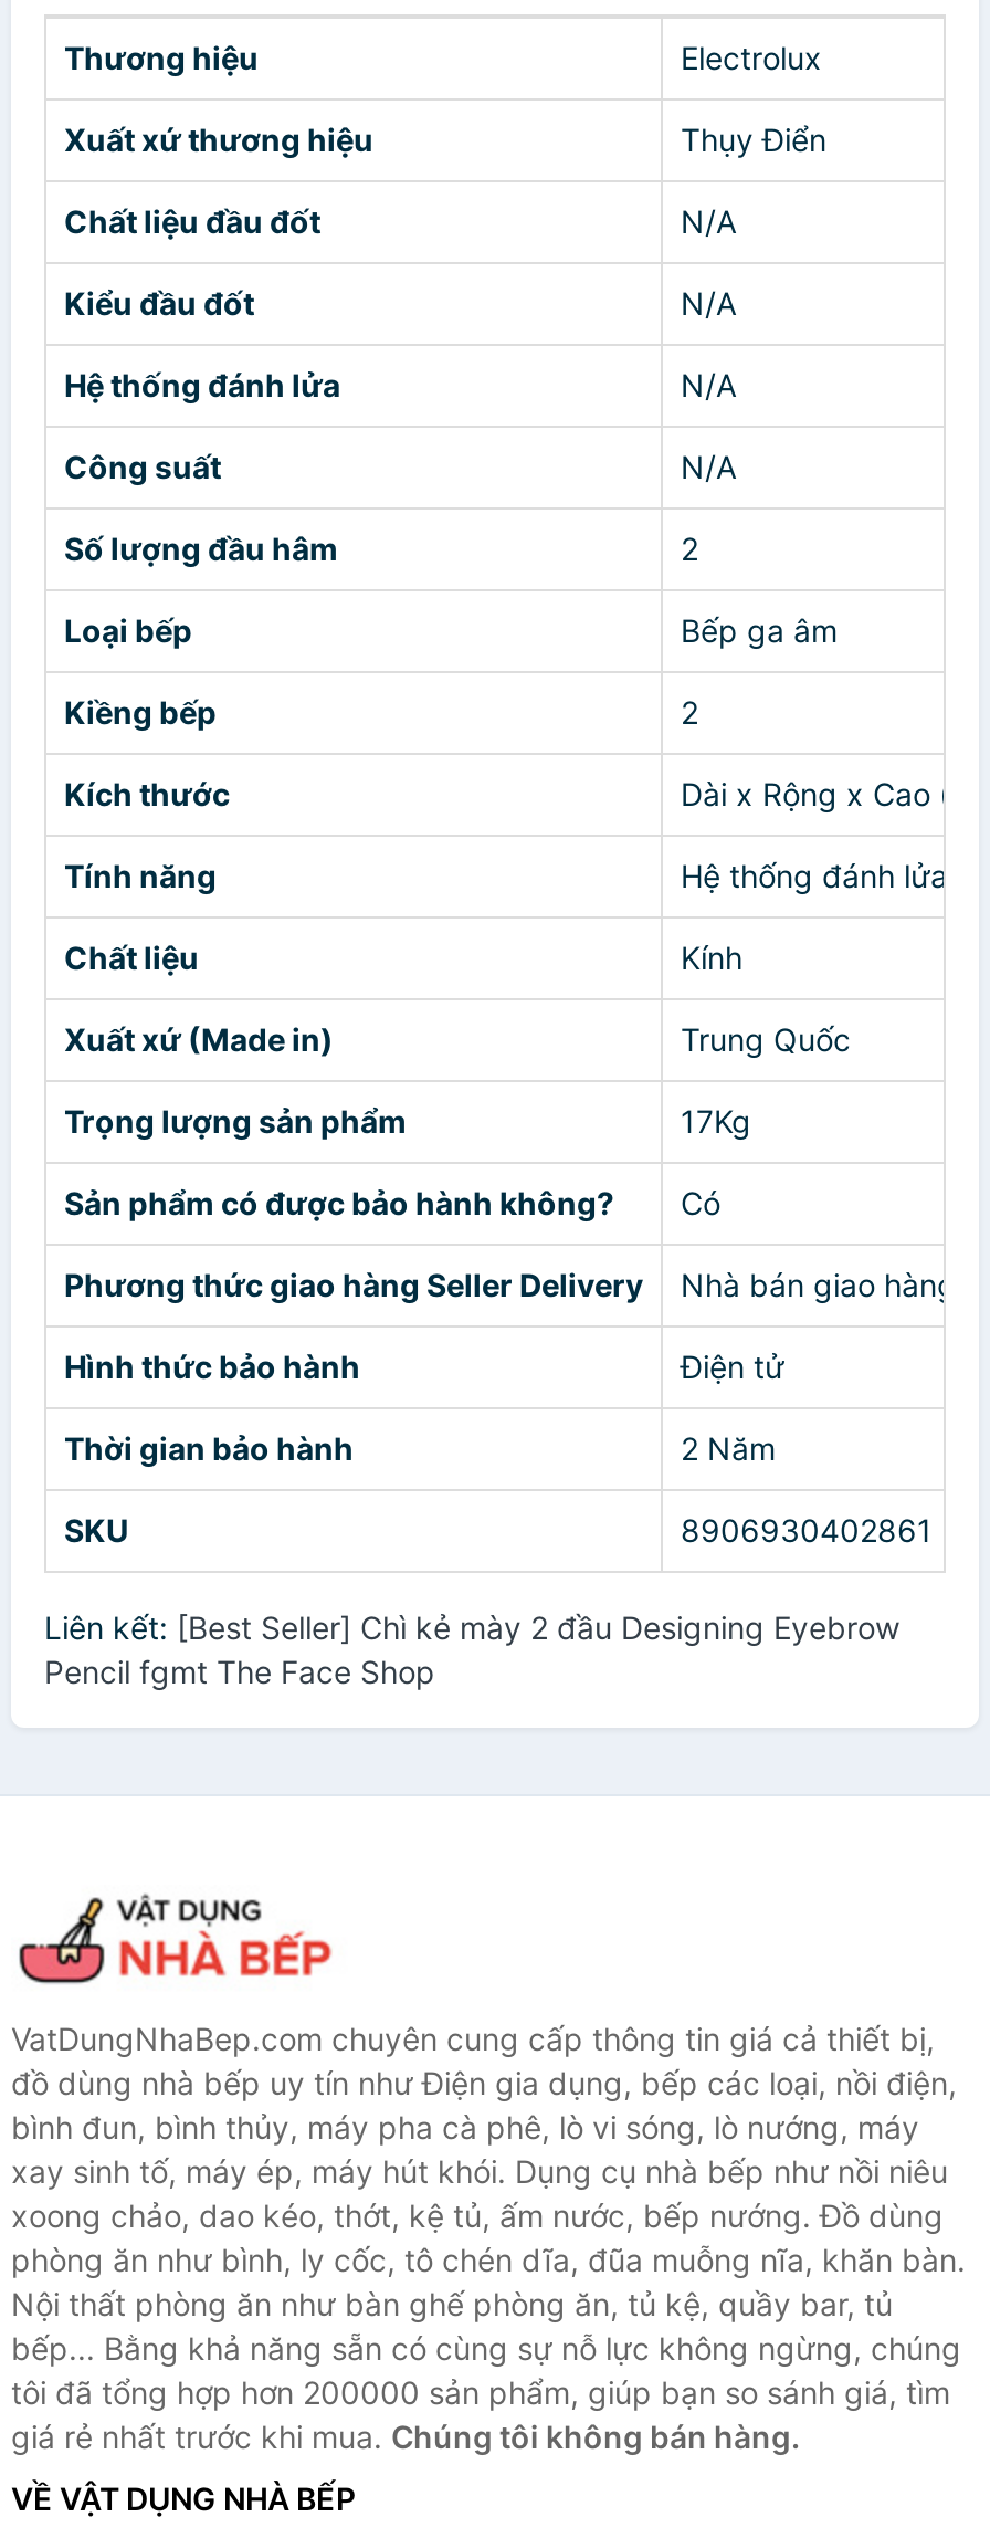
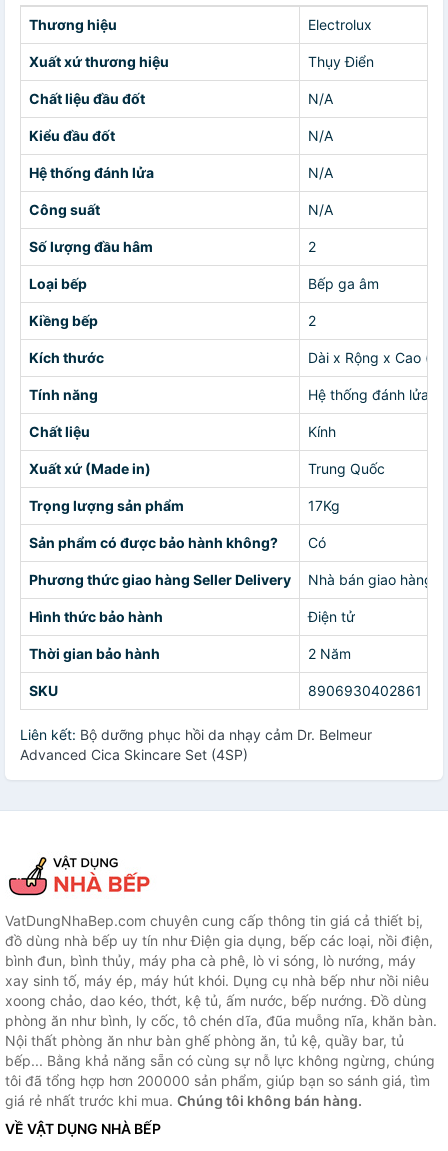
[44,1608,899,1689] Liên kết: [Best Seller] Chì kẻ mày 2 đầu Designing Eyebrow | Pencil fgmt The Face Shop -> [20,726,372,763] Liên kết: Bộ dưỡng phục hồi da nhạy cảm Dr. Belmeur | Advanced Cica Skincare Set (4SP)

